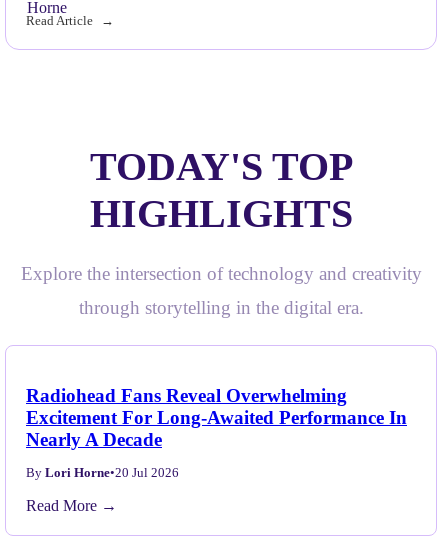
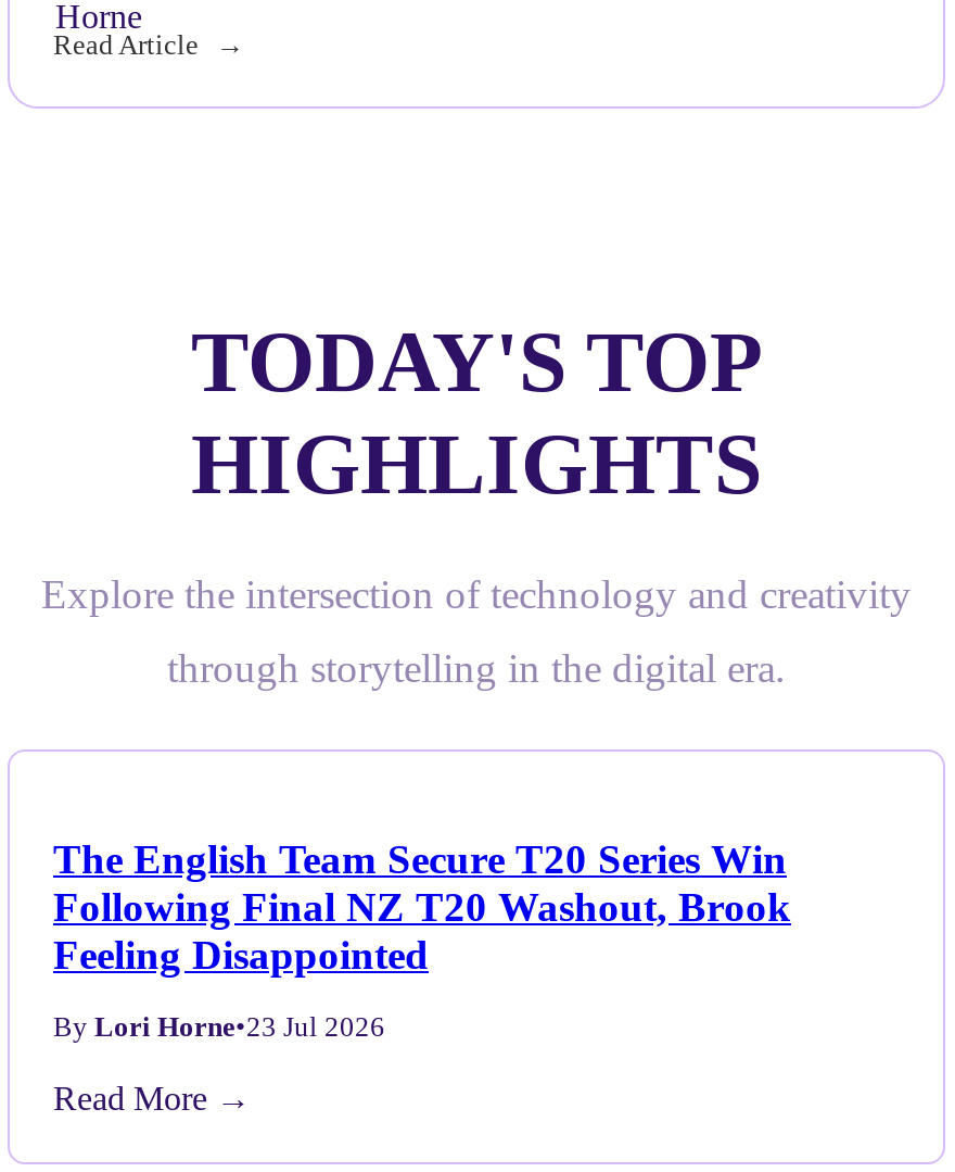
[26,385,407,450] Radiohead Fans Reveal Overwhelming | Excitement For Long-Awaited Performance In | Nearly A Decade -> [53,836,791,978] The English Team Secure T20 Series Win | Following Final NZ T20 Washout, Brook | Feeling Disappointed
[26,466,179,480] By Lori Horne•20 Jul 2026 -> [53,1012,385,1043] By Lori Horne•23 Jul 2026

